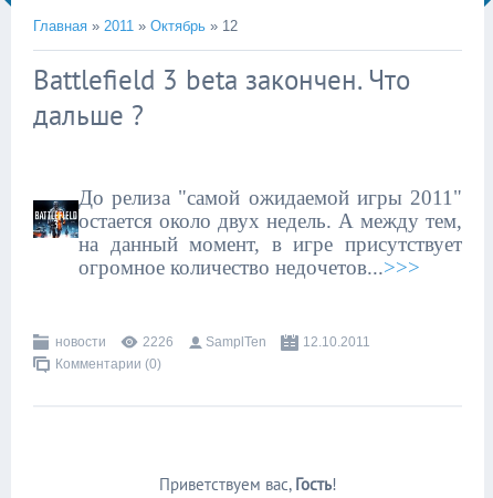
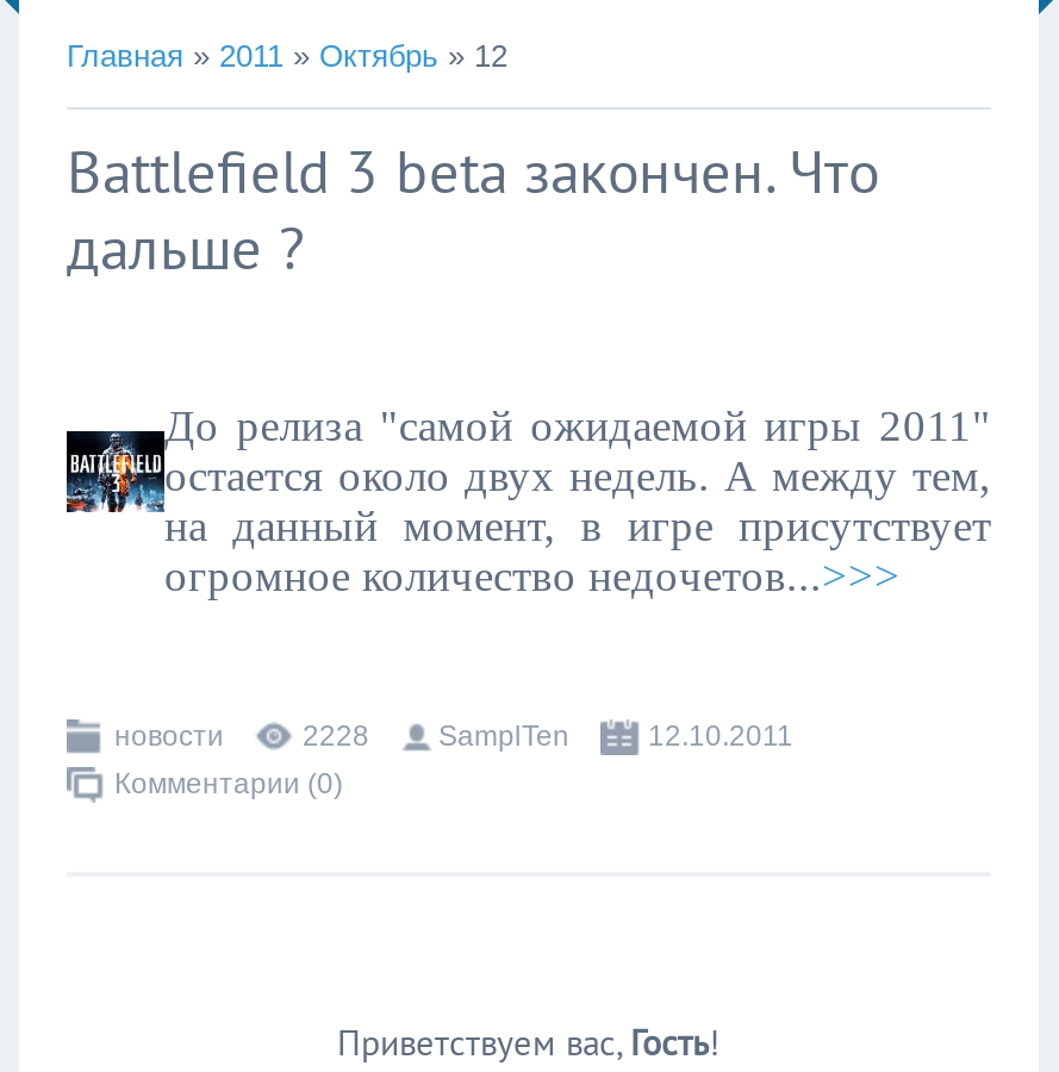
[143,334,174,350] 2226 -> [303,719,369,753] 2228

